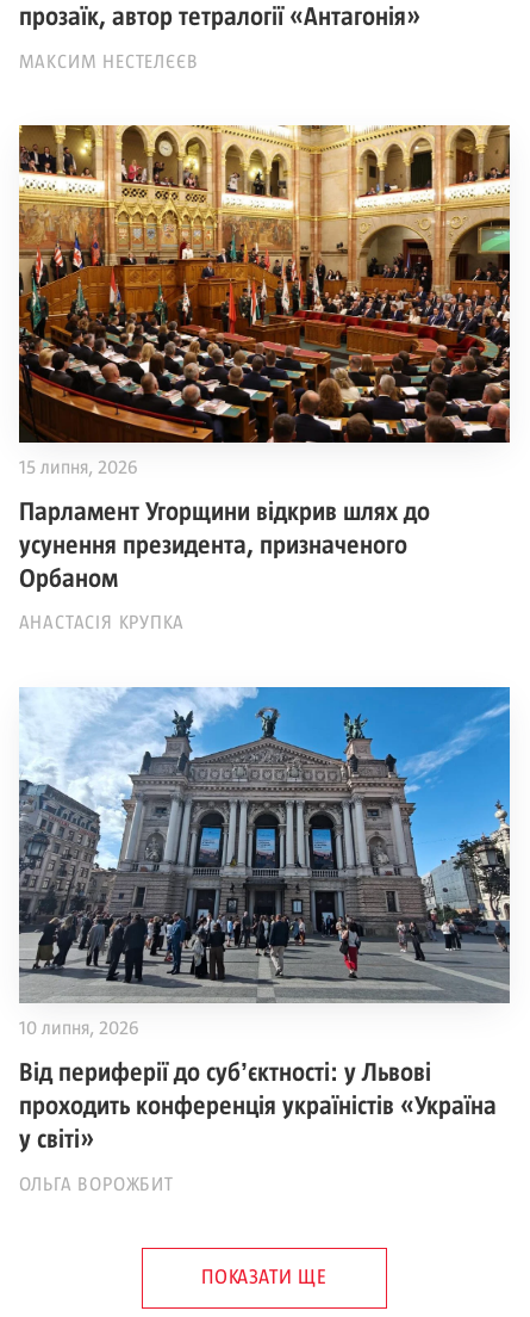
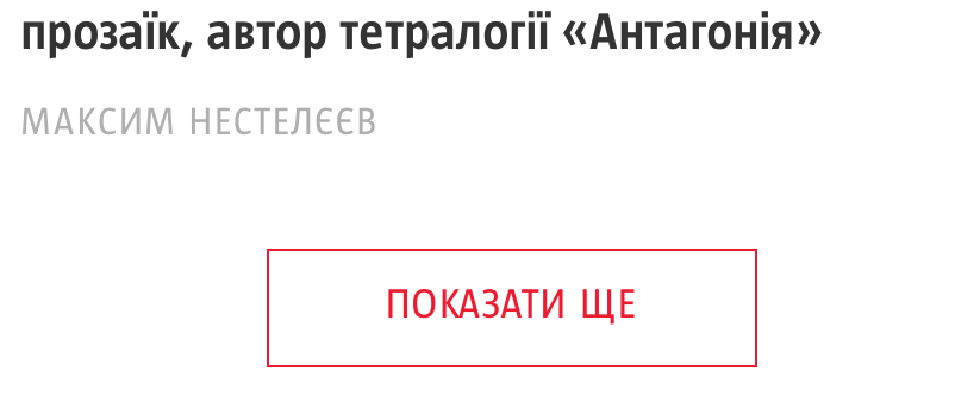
[18,124,511,634] [image] | 15 липня, 2026 | Парламент Угорщини відкрив шлях до | усунення президента, призначеного | Орбаном | АНАСТАСІЯ КРУПКА -> none
[18,686,511,1195] [image] | 10 липня, 2026 | Від периферії до субʼєктності: у Львові | проходить конференція україністів «Україна | у світі» | ОЛЬГА ВОРОЖБИТ -> none

